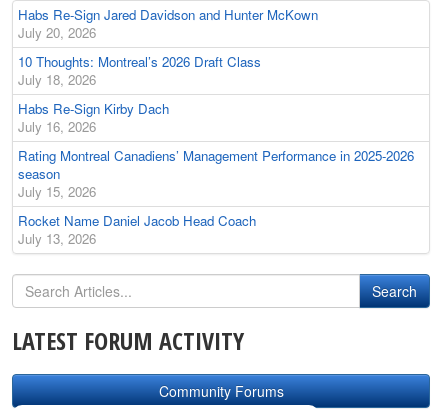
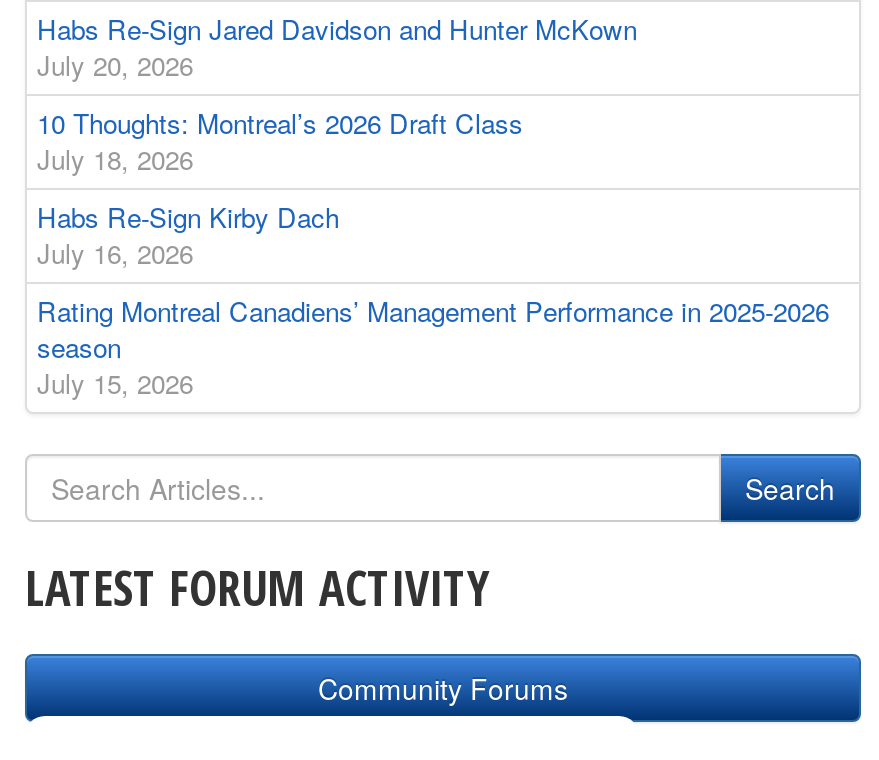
[18,211,256,248] Rocket Name Daniel Jacob Head Coach | July 13, 2026 -> none

